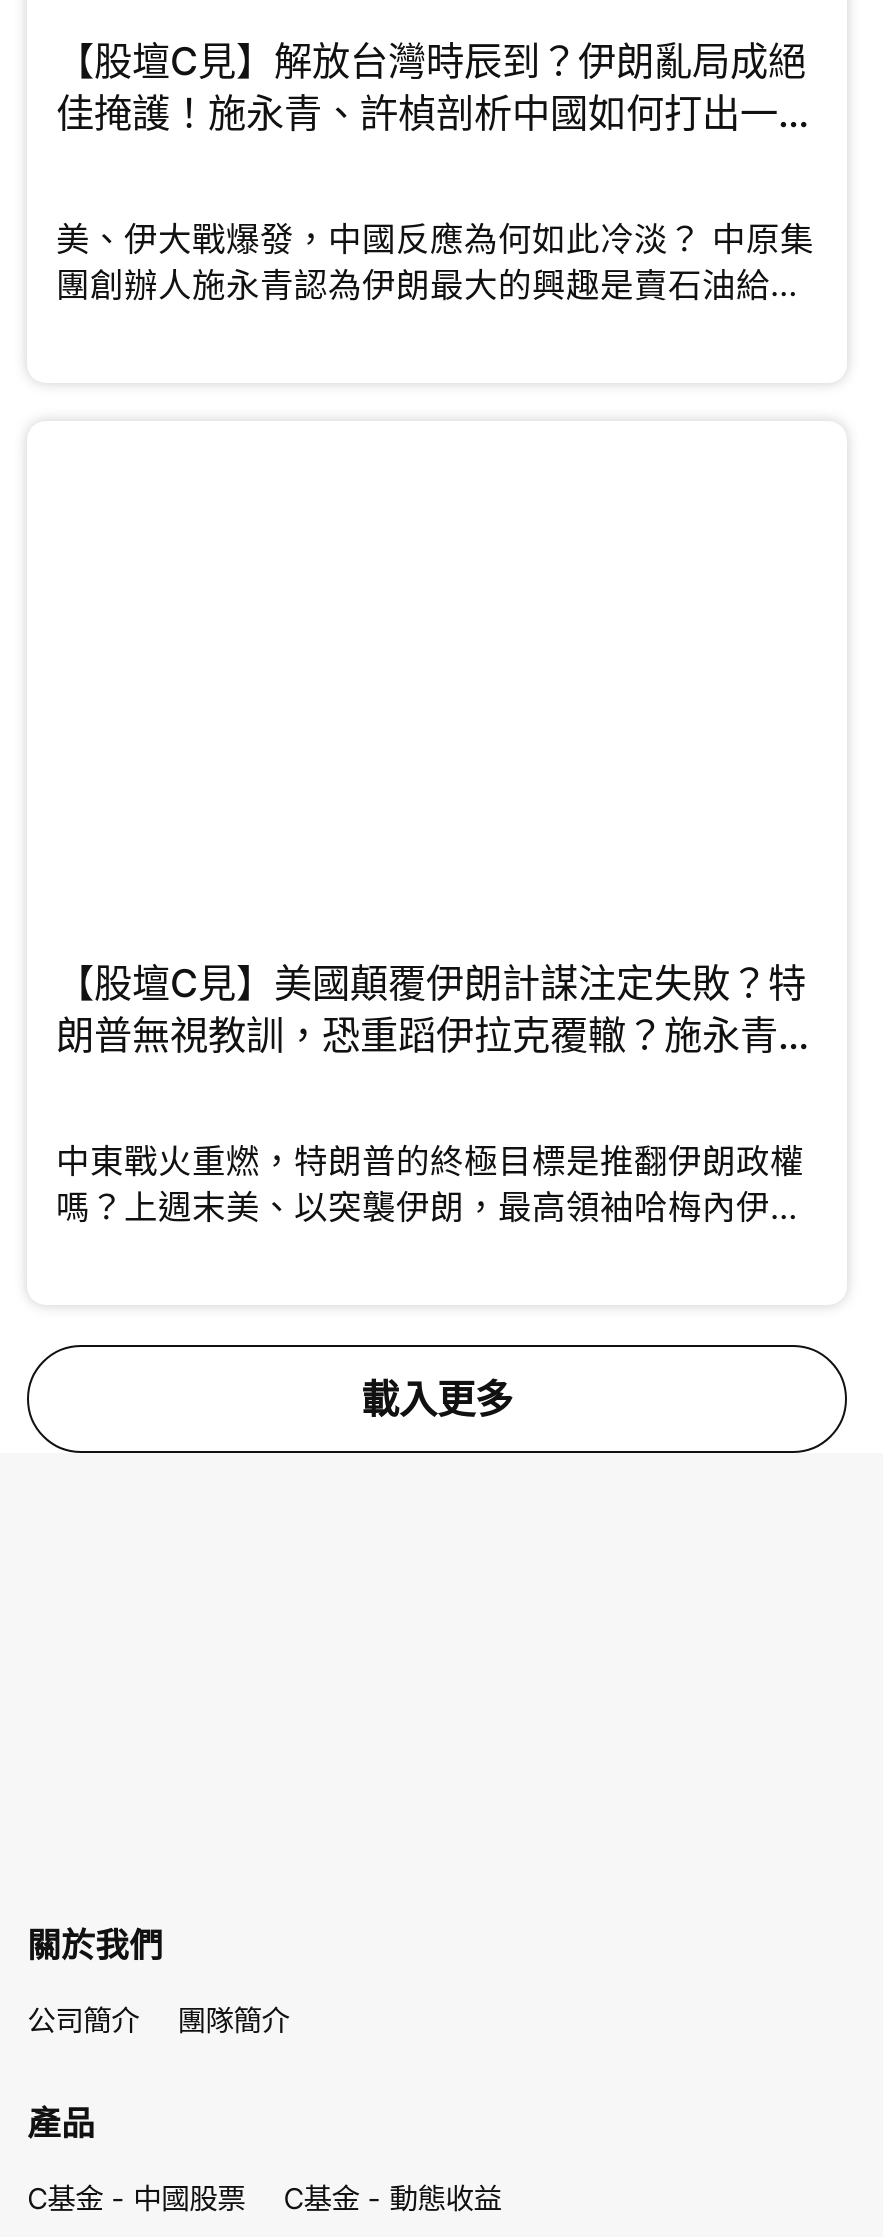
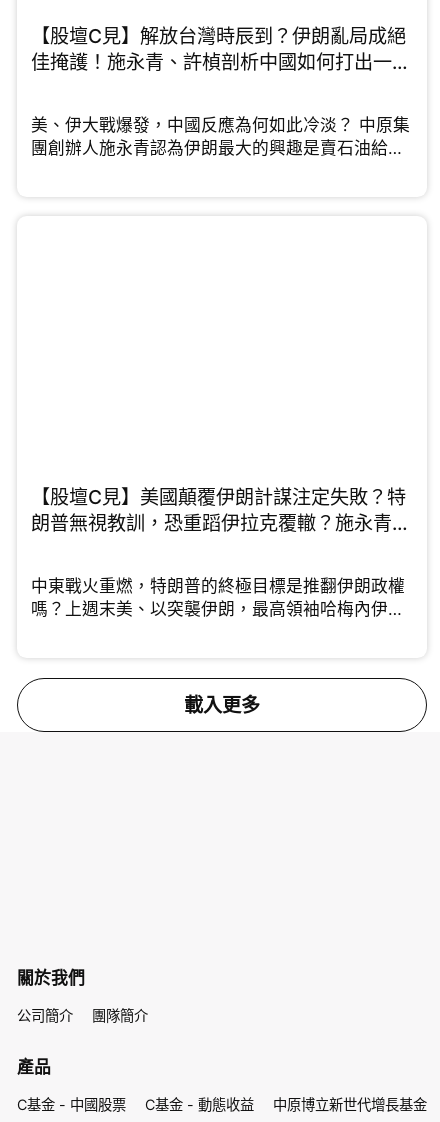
none -> [273,1096,427,1113] 中原博立新世代增長基金

